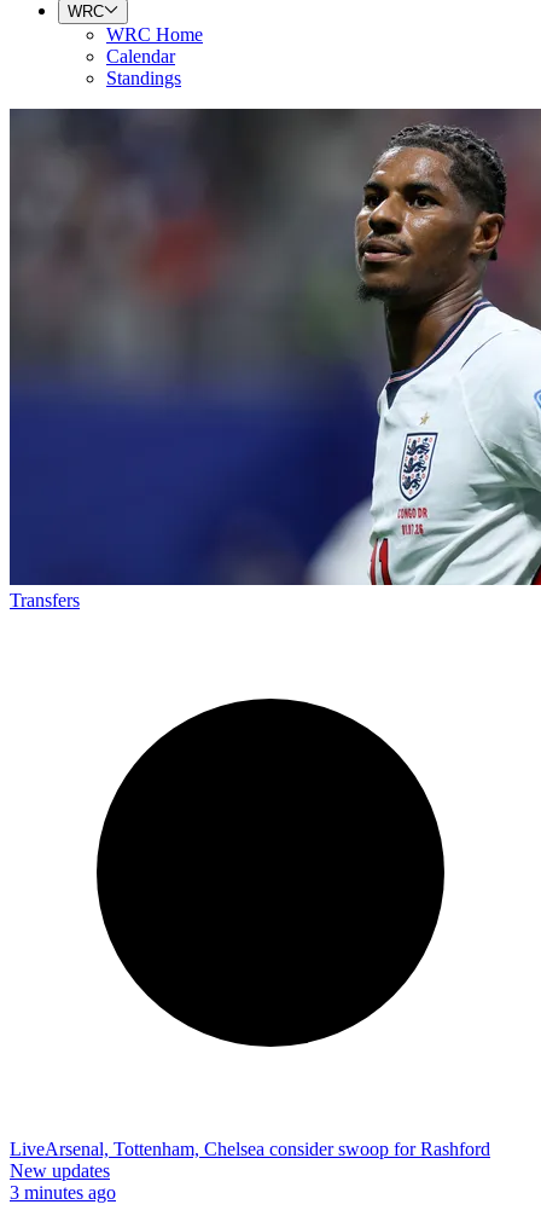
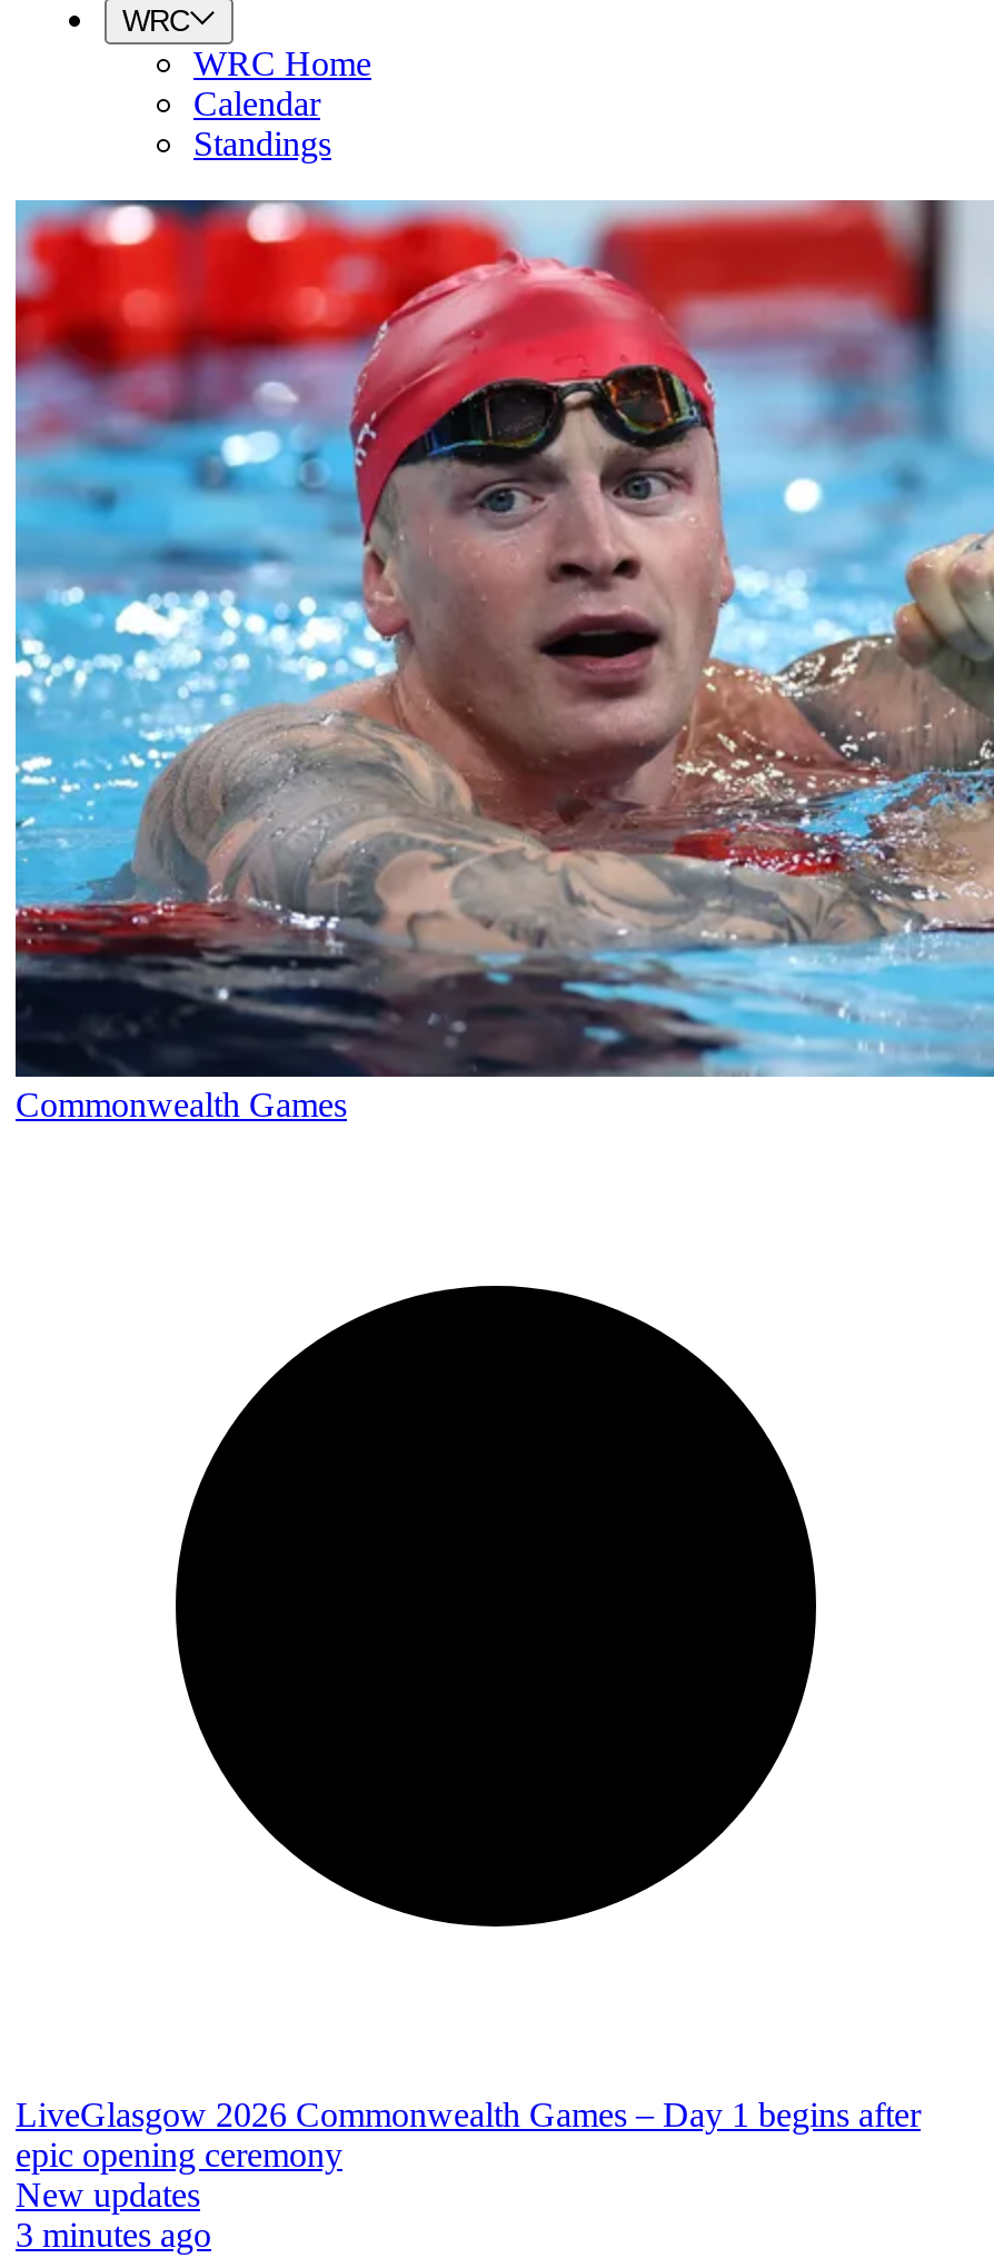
[8,108,537,610] [image] | Transfers -> [13,198,987,1123] [image] | Commonwealth Games
[10,1139,490,1159] LiveArsenal, Tottenham, Chelsea consider swoop for Rashford -> [16,2096,921,2173] LiveGlasgow 2026 Commonwealth Games – Day 1 begins after | epic opening ceremony

